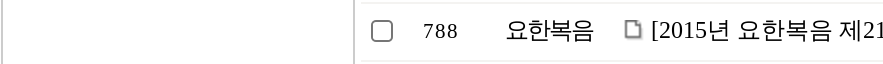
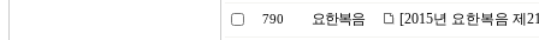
[423,20,459,42] 788 -> [262,13,284,26] 790

